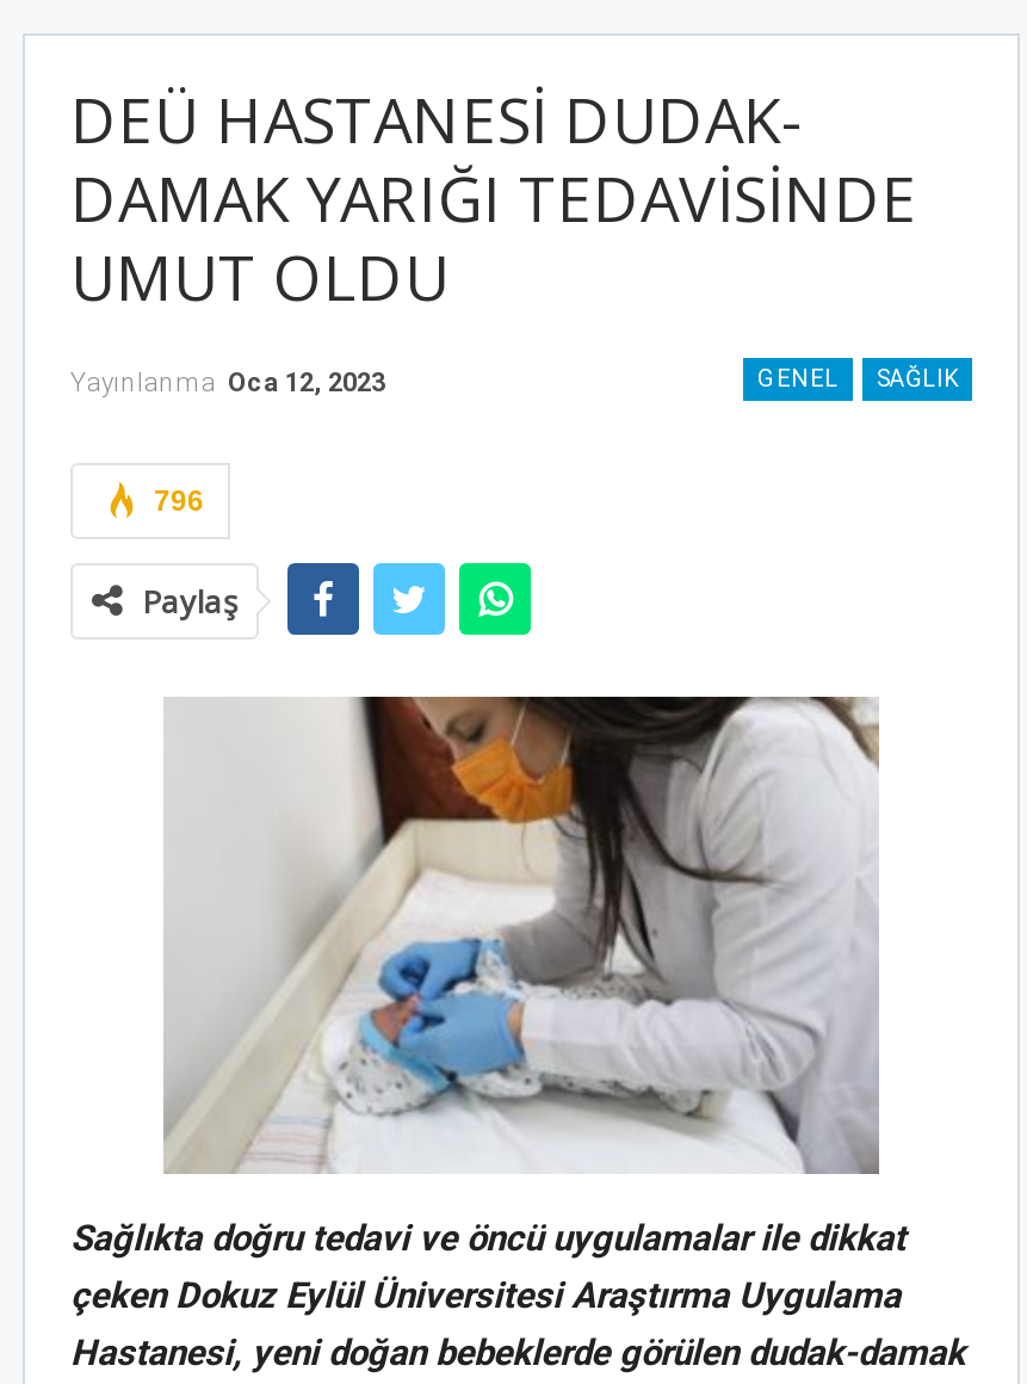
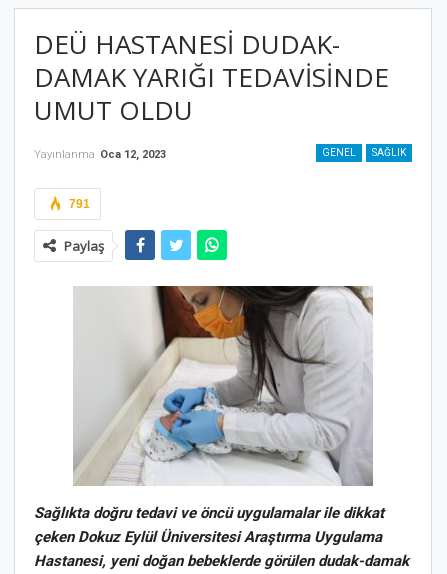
[154,484,204,518] 796 -> [69,197,90,211] 791

